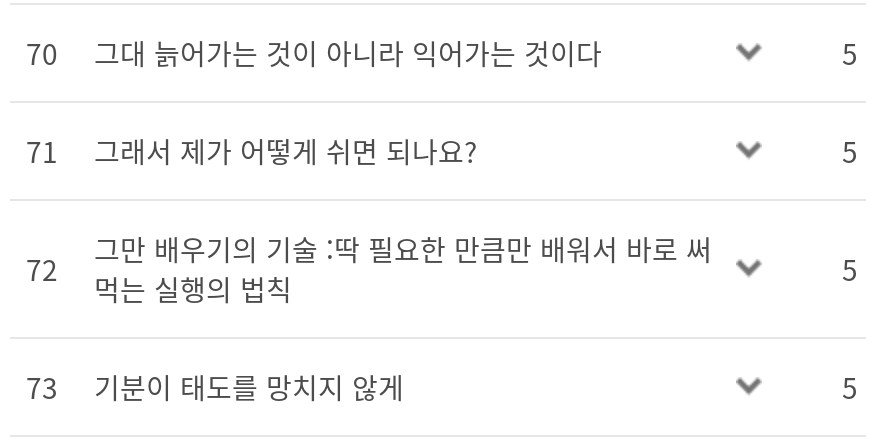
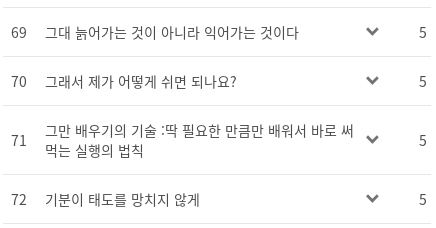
[26,33,602,73] 70 그대 늙어가는 것이 아니라 익어가는 것이다 -> [11,22,299,42] 69 그대 늙어가는 것이 아니라 익어가는 것이다
[26,131,478,171] 71 그래서 제가 어떻게 쉬면 되나요? -> [11,71,237,91] 70 그래서 제가 어떻게 쉬면 되나요?
[26,229,712,309] 72 그만 배우기의 기술 :딱 필요한 만큼만 배워서 바로 써 먹는 실행의 법칙 -> [11,120,354,160] 71 그만 배우기의 기술 :딱 필요한 만큼만 배워서 바로 써 먹는 실행의 법칙
[26,367,404,407] 73 기분이 태도를 망치지 않게 -> [11,189,200,209] 72 기분이 태도를 망치지 않게

